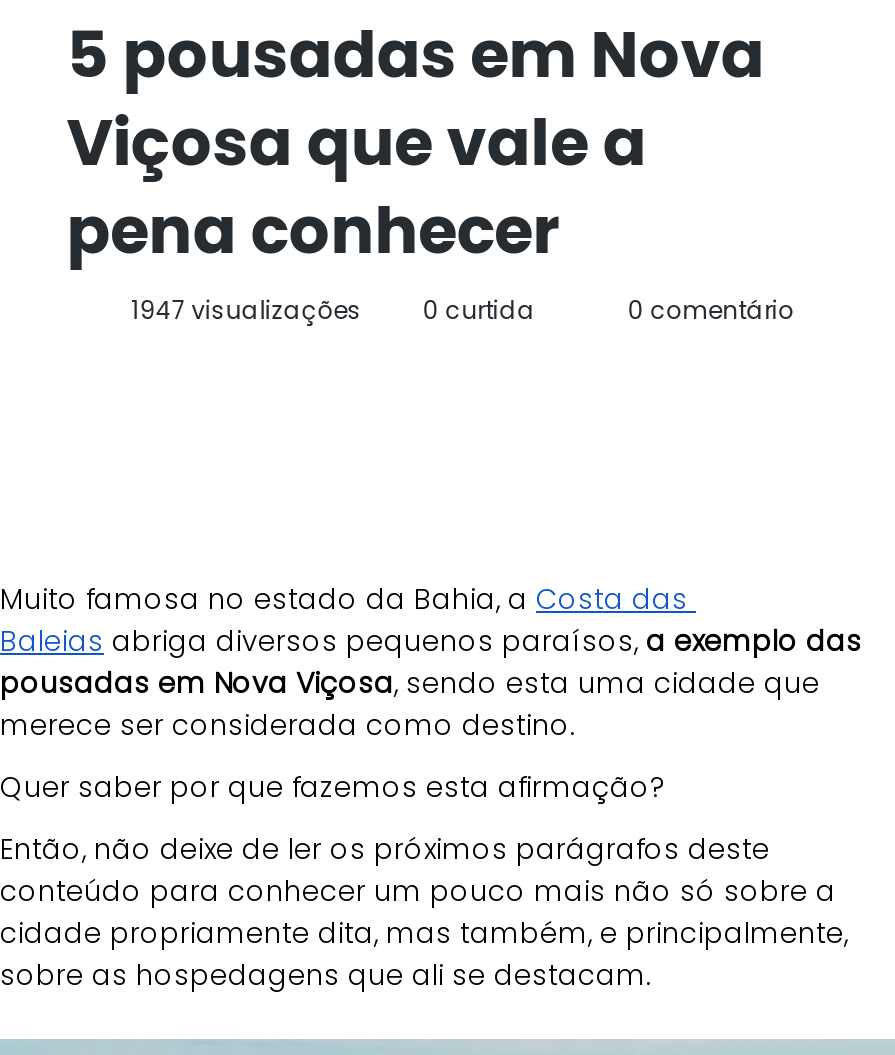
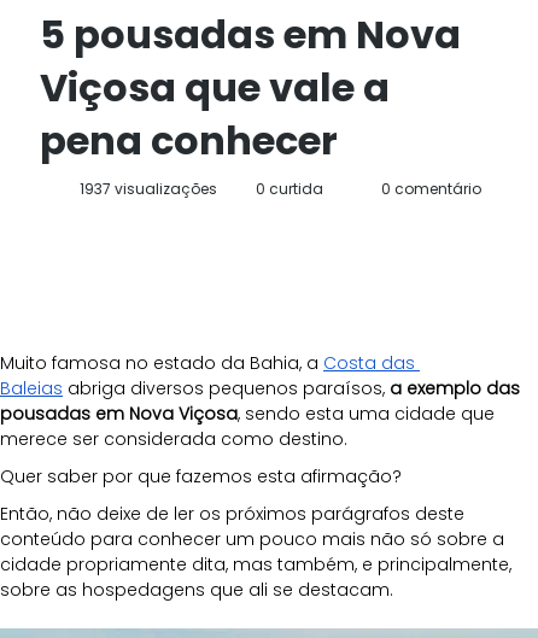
[131,293,361,327] 1947 visualizações -> [80,178,217,199] 1937 visualizações

